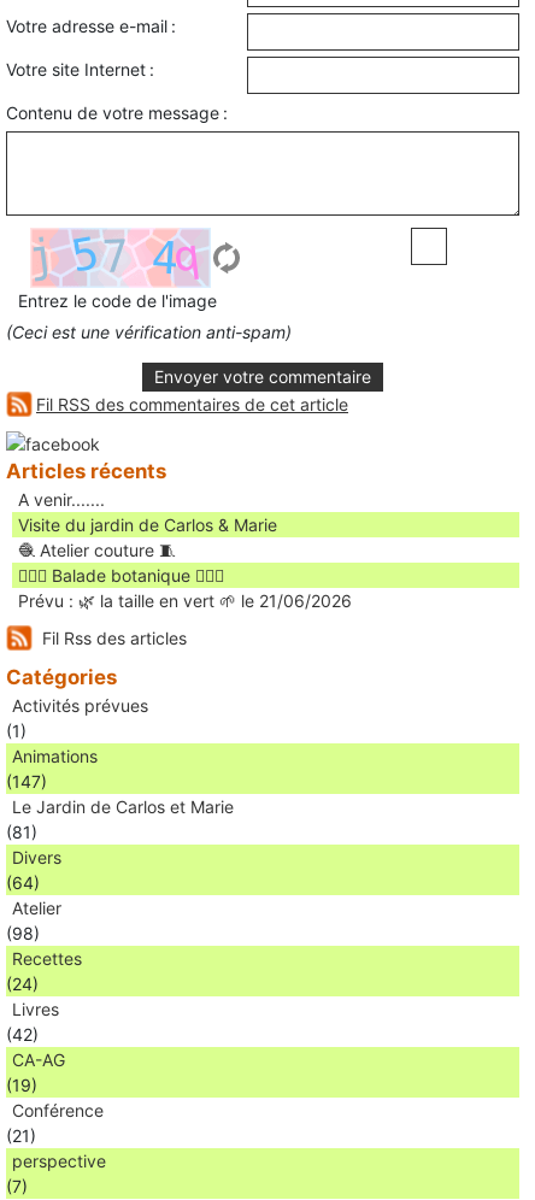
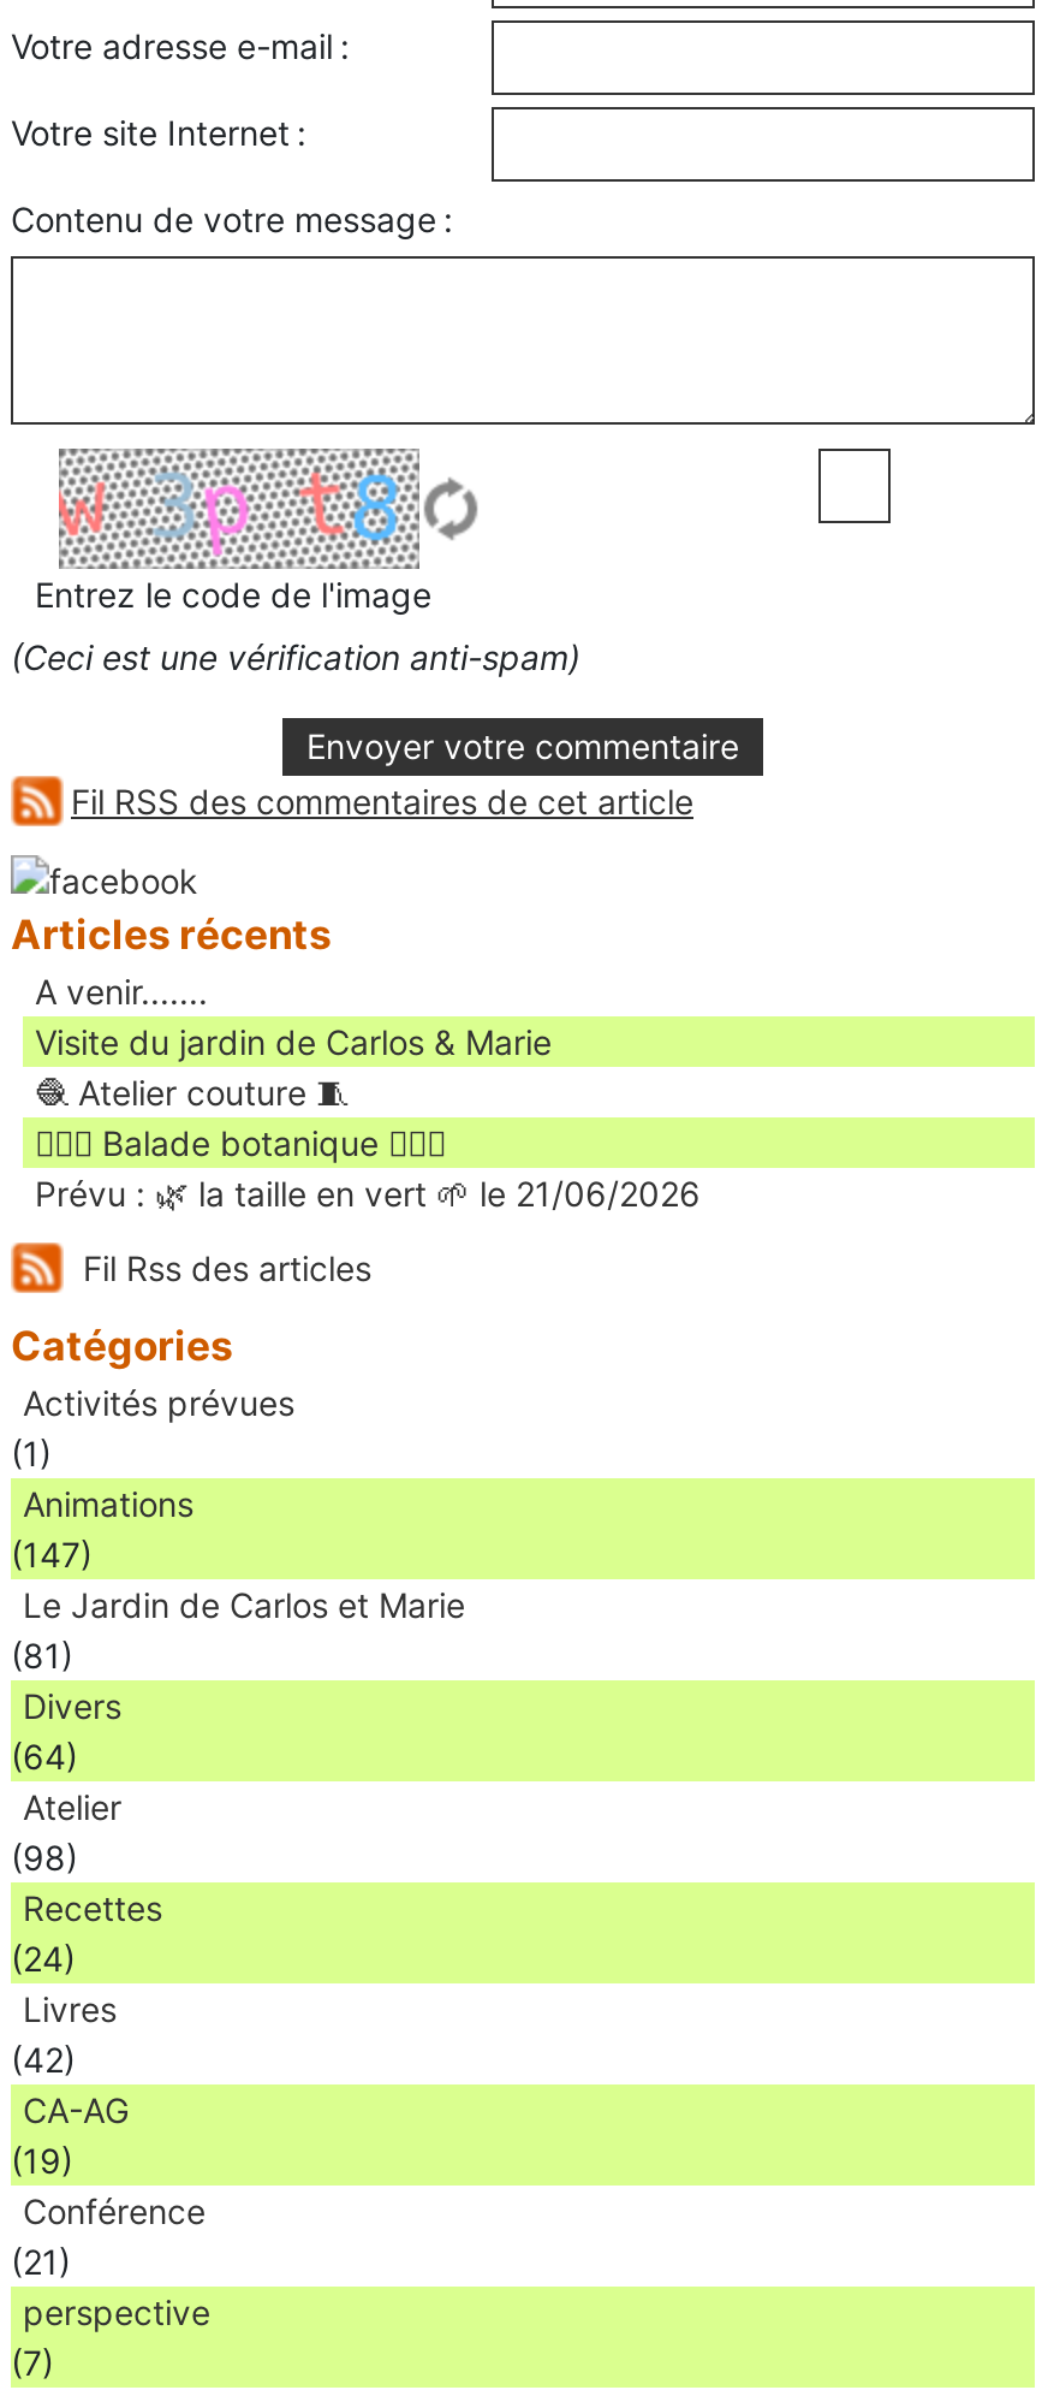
[30,228,211,287] [image] -> [56,446,422,567] [image]

